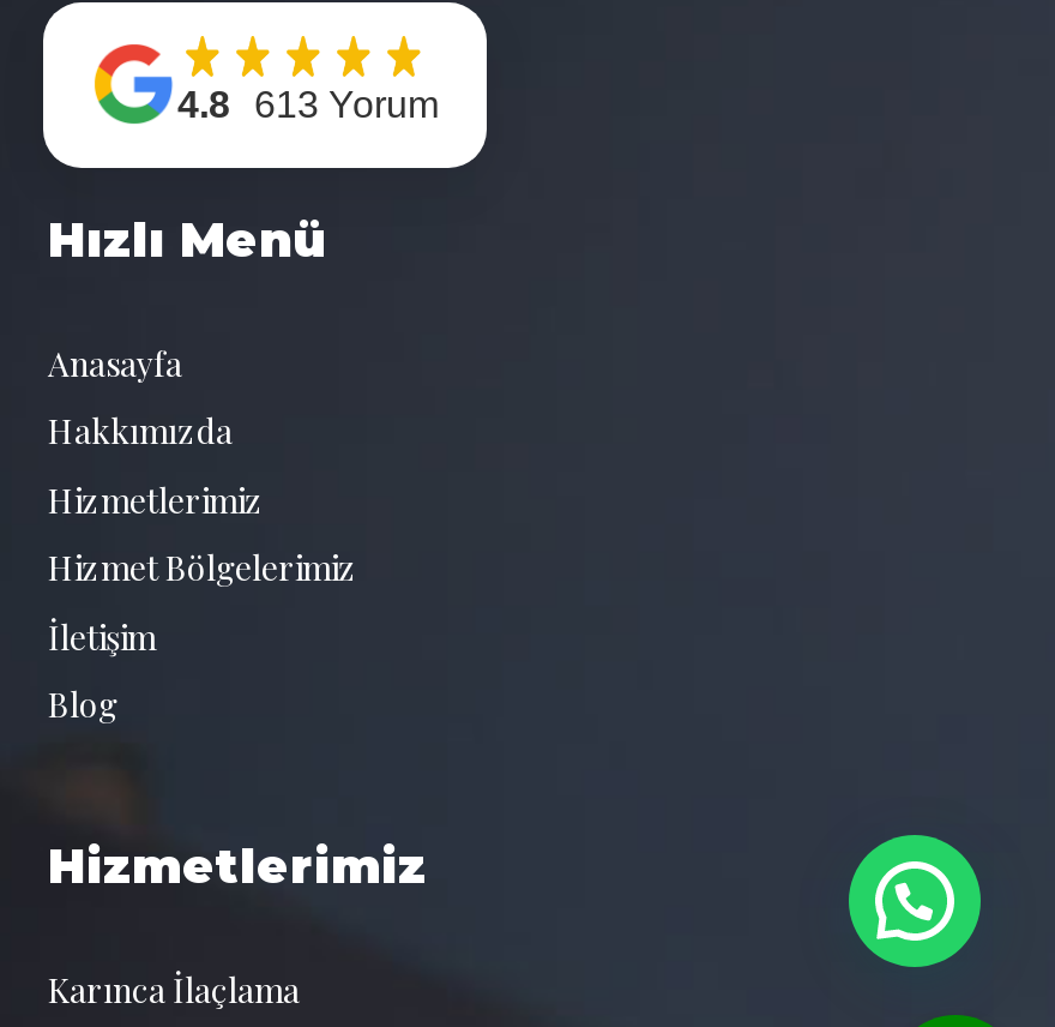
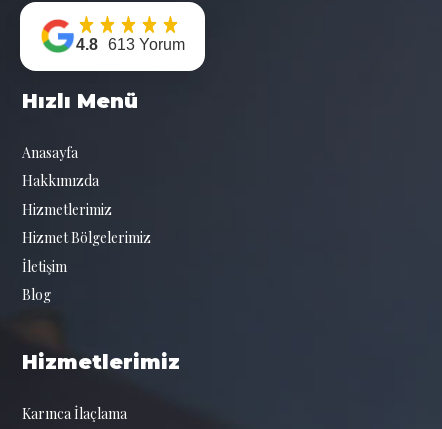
[846,833,983,969] [image] -> none

